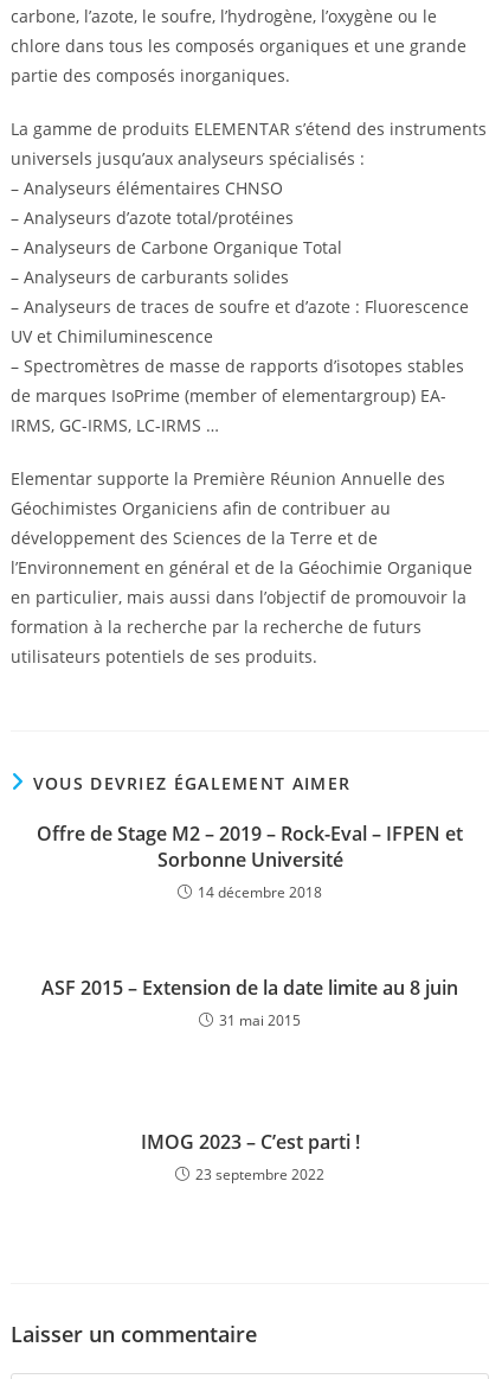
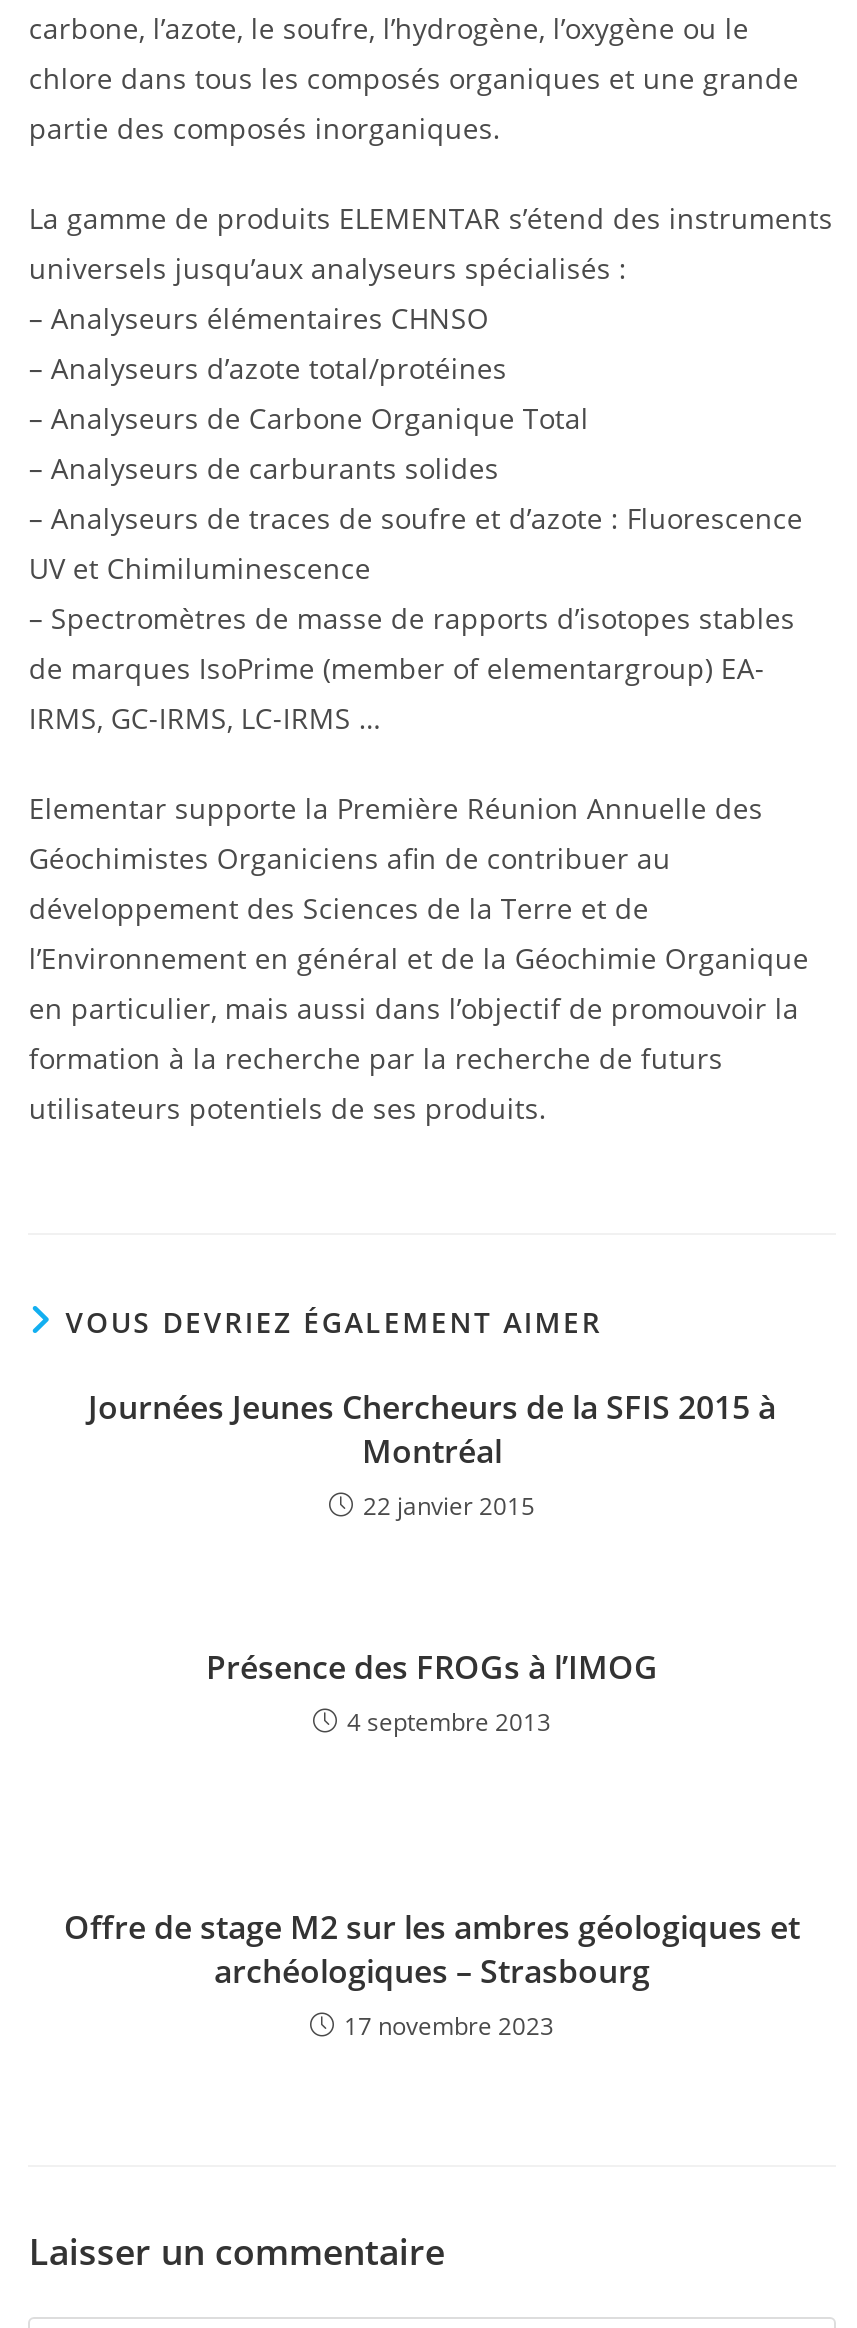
[37,820,463,902] Offre de Stage M2 – 2019 – Rock-Eval – IFPEN et | Sorbonne Université | 14 décembre 2018 -> [88,1384,776,1522] Journées Jeunes Chercheurs de la SFIS 2015 à | Montréal | 22 janvier 2015
[41,975,458,1030] ASF 2015 – Extension de la date limite au 8 juin | 31 mai 2015 -> [206,1644,658,1738] Présence des FROGs à l’IMOG | 4 septembre 2013
[140,1129,359,1184] IMOG 2023 – C’est parti ! | 23 septembre 2022 -> [64,1904,800,2042] Offre de stage M2 sur les ambres géologiques et | archéologiques – Strasbourg | 17 novembre 2023

